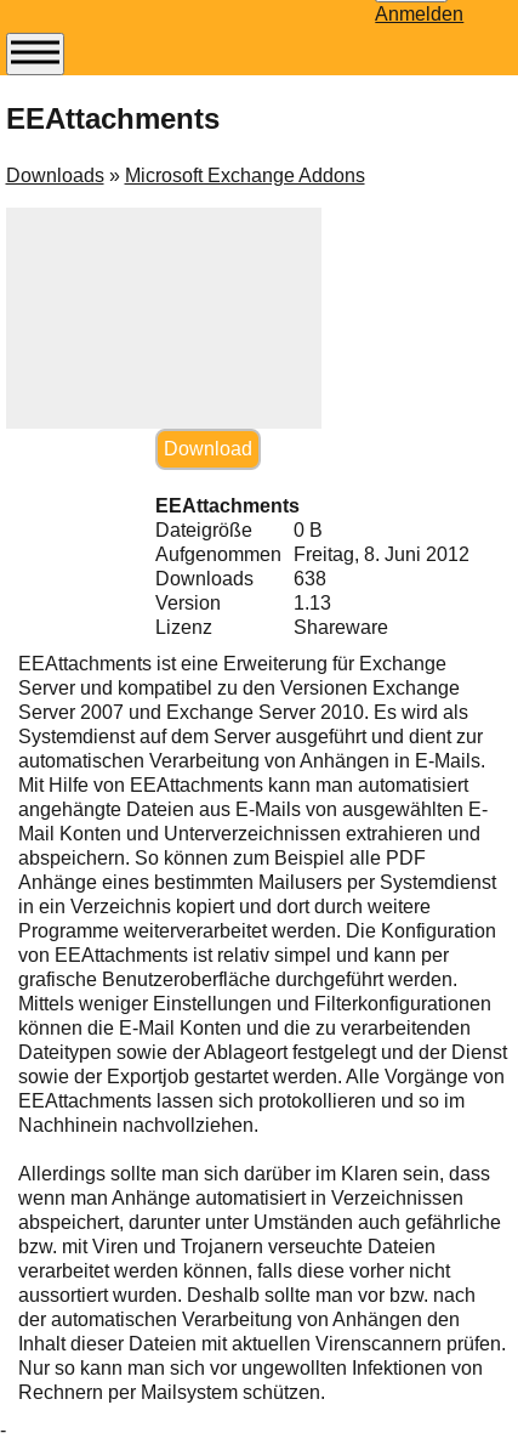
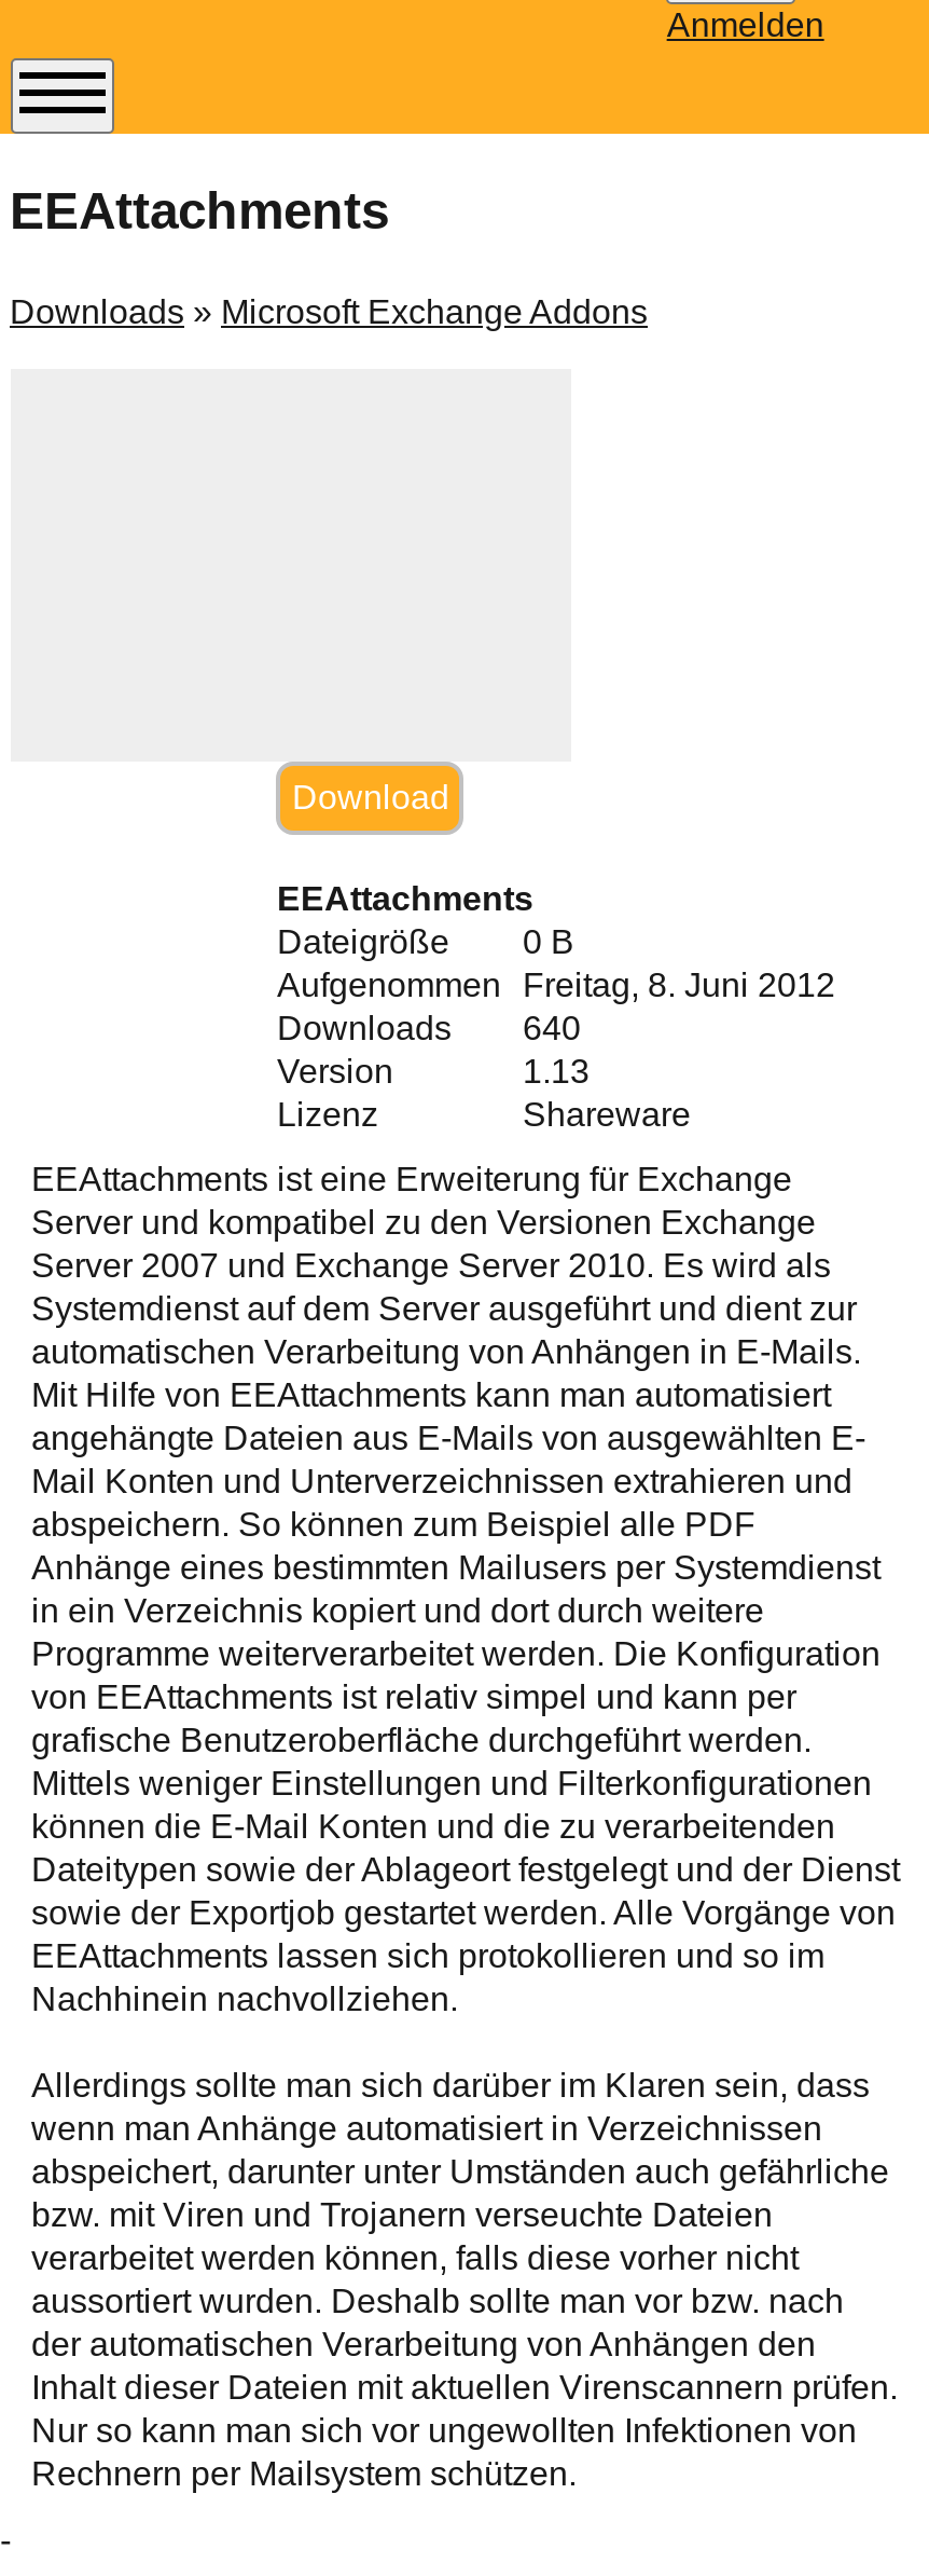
[156,568,327,589] Downloads 638 -> [277,1009,581,1046] Downloads 640

